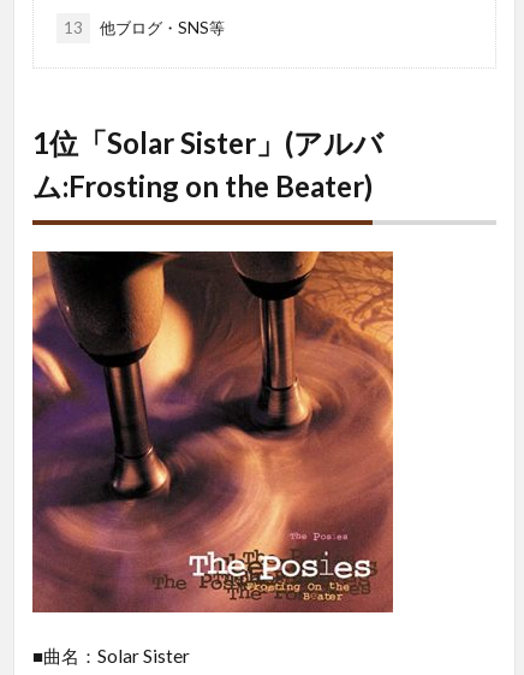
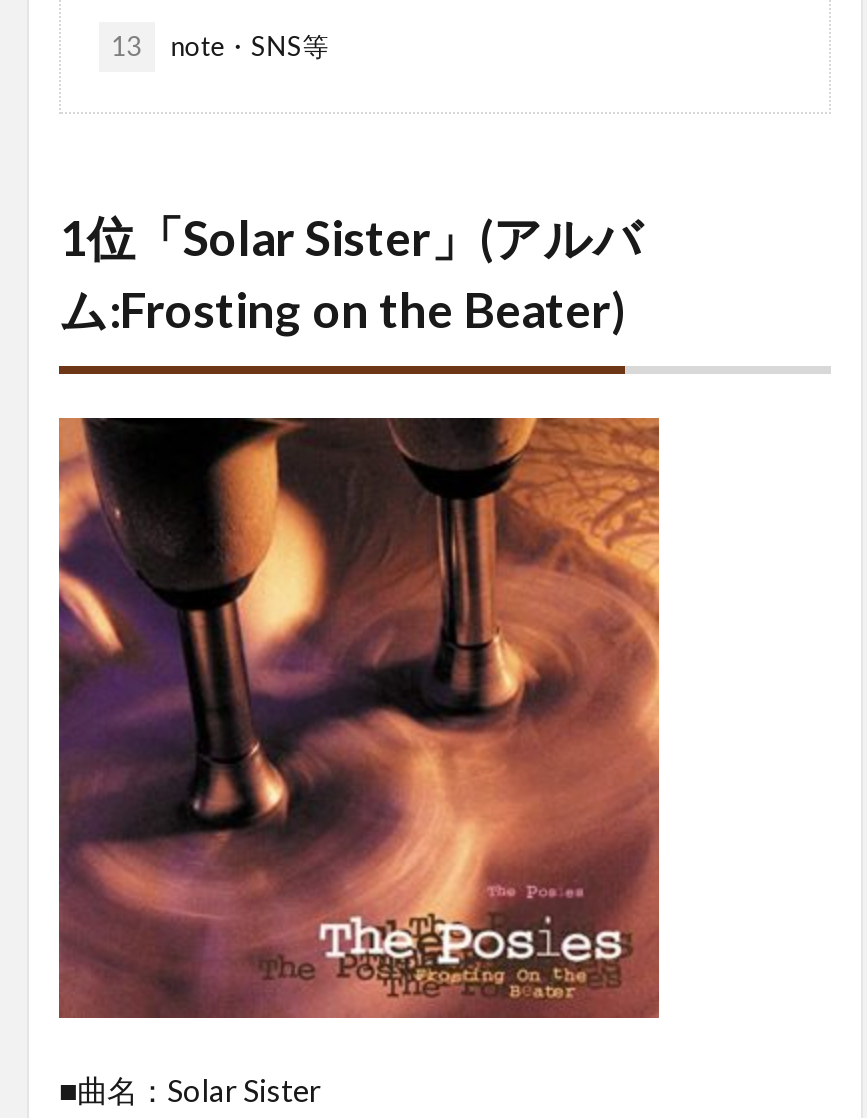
[96,17,224,37] 他ブログ・SNS等 -> [164,29,328,61] note・SNS等

